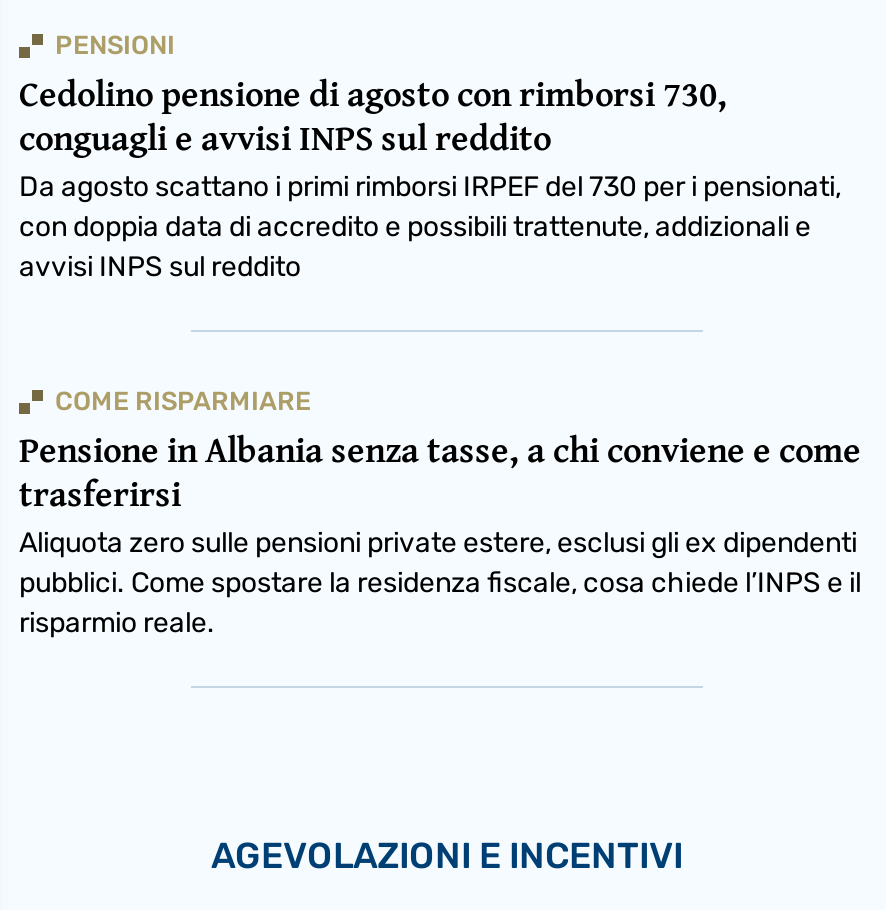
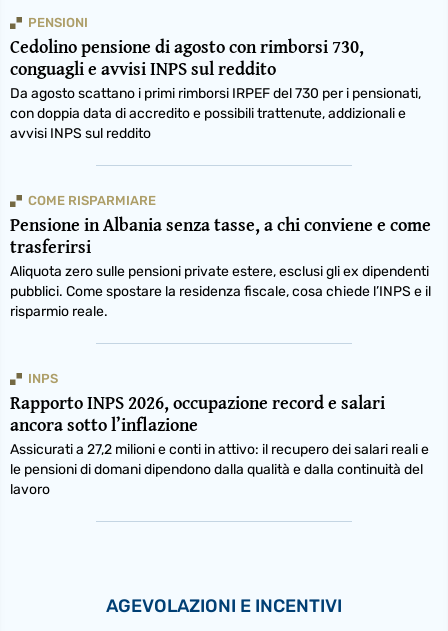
none -> [10,371,429,498] INPS | Rapporto INPS 2026, occupazione record e salari | ancora sotto l’inflazione | Assicurati a 27,2 milioni e conti in attivo: il recupero dei salari reali e | le pensioni di domani dipendono dalla qualità e dalla continuità del | lavoro

